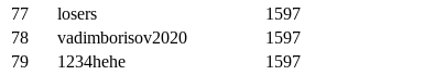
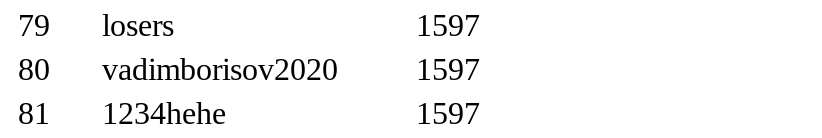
[11,4,97,23] 77 losers -> [18,8,174,42] 79 losers
[11,28,187,47] 78 vadimborisov2020 -> [18,52,338,86] 80 vadimborisov2020
[11,52,126,71] 79 1234hehe -> [18,96,226,130] 81 1234hehe

